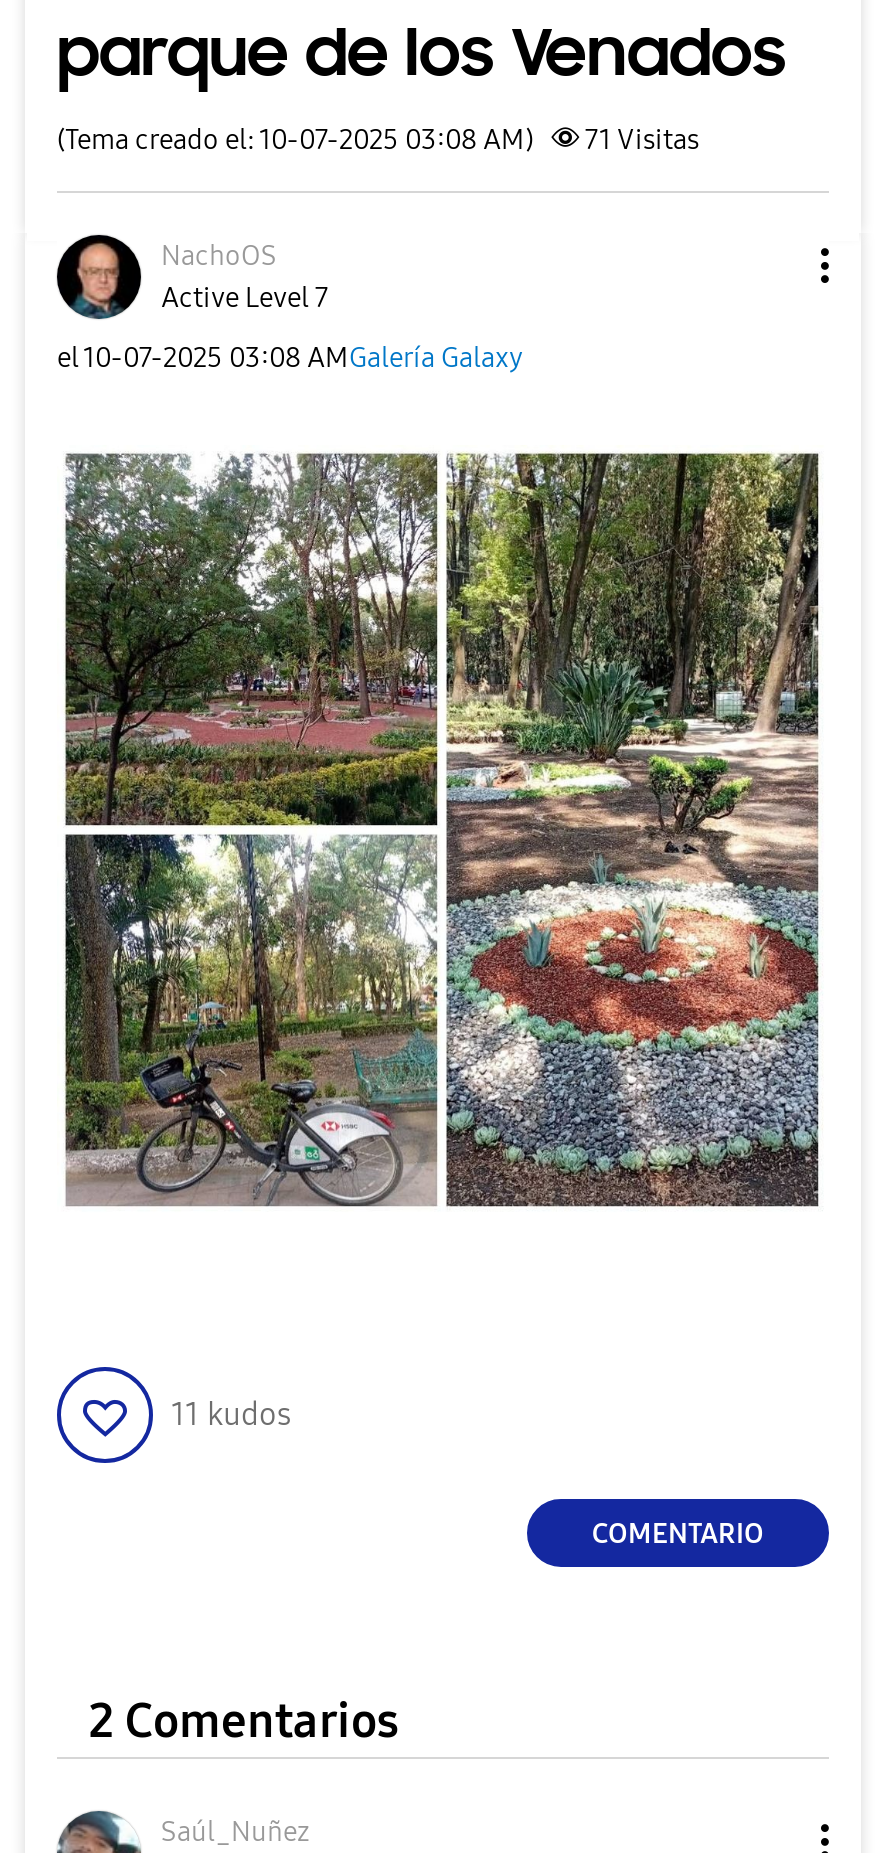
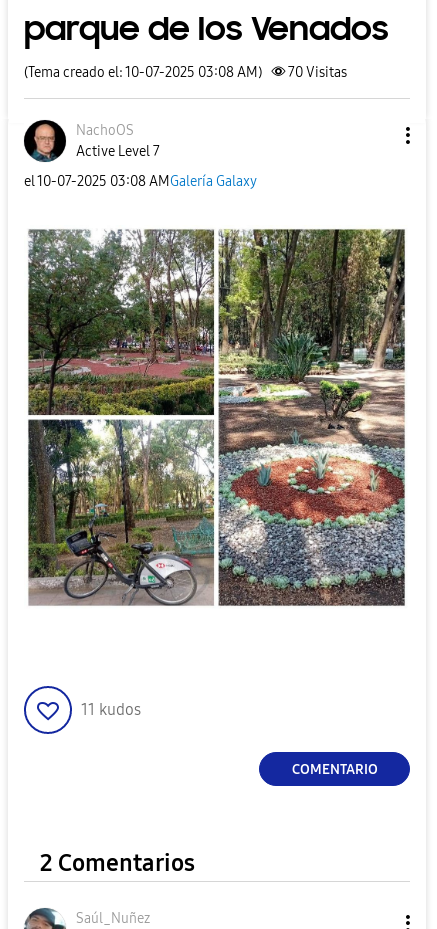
[57,123,699,157] (Tema creado el: 10-07-2025 03:08 AM) 71 Visitas -> [24,64,347,81] (Tema creado el: 10-07-2025 03:08 AM) 70 Visitas

